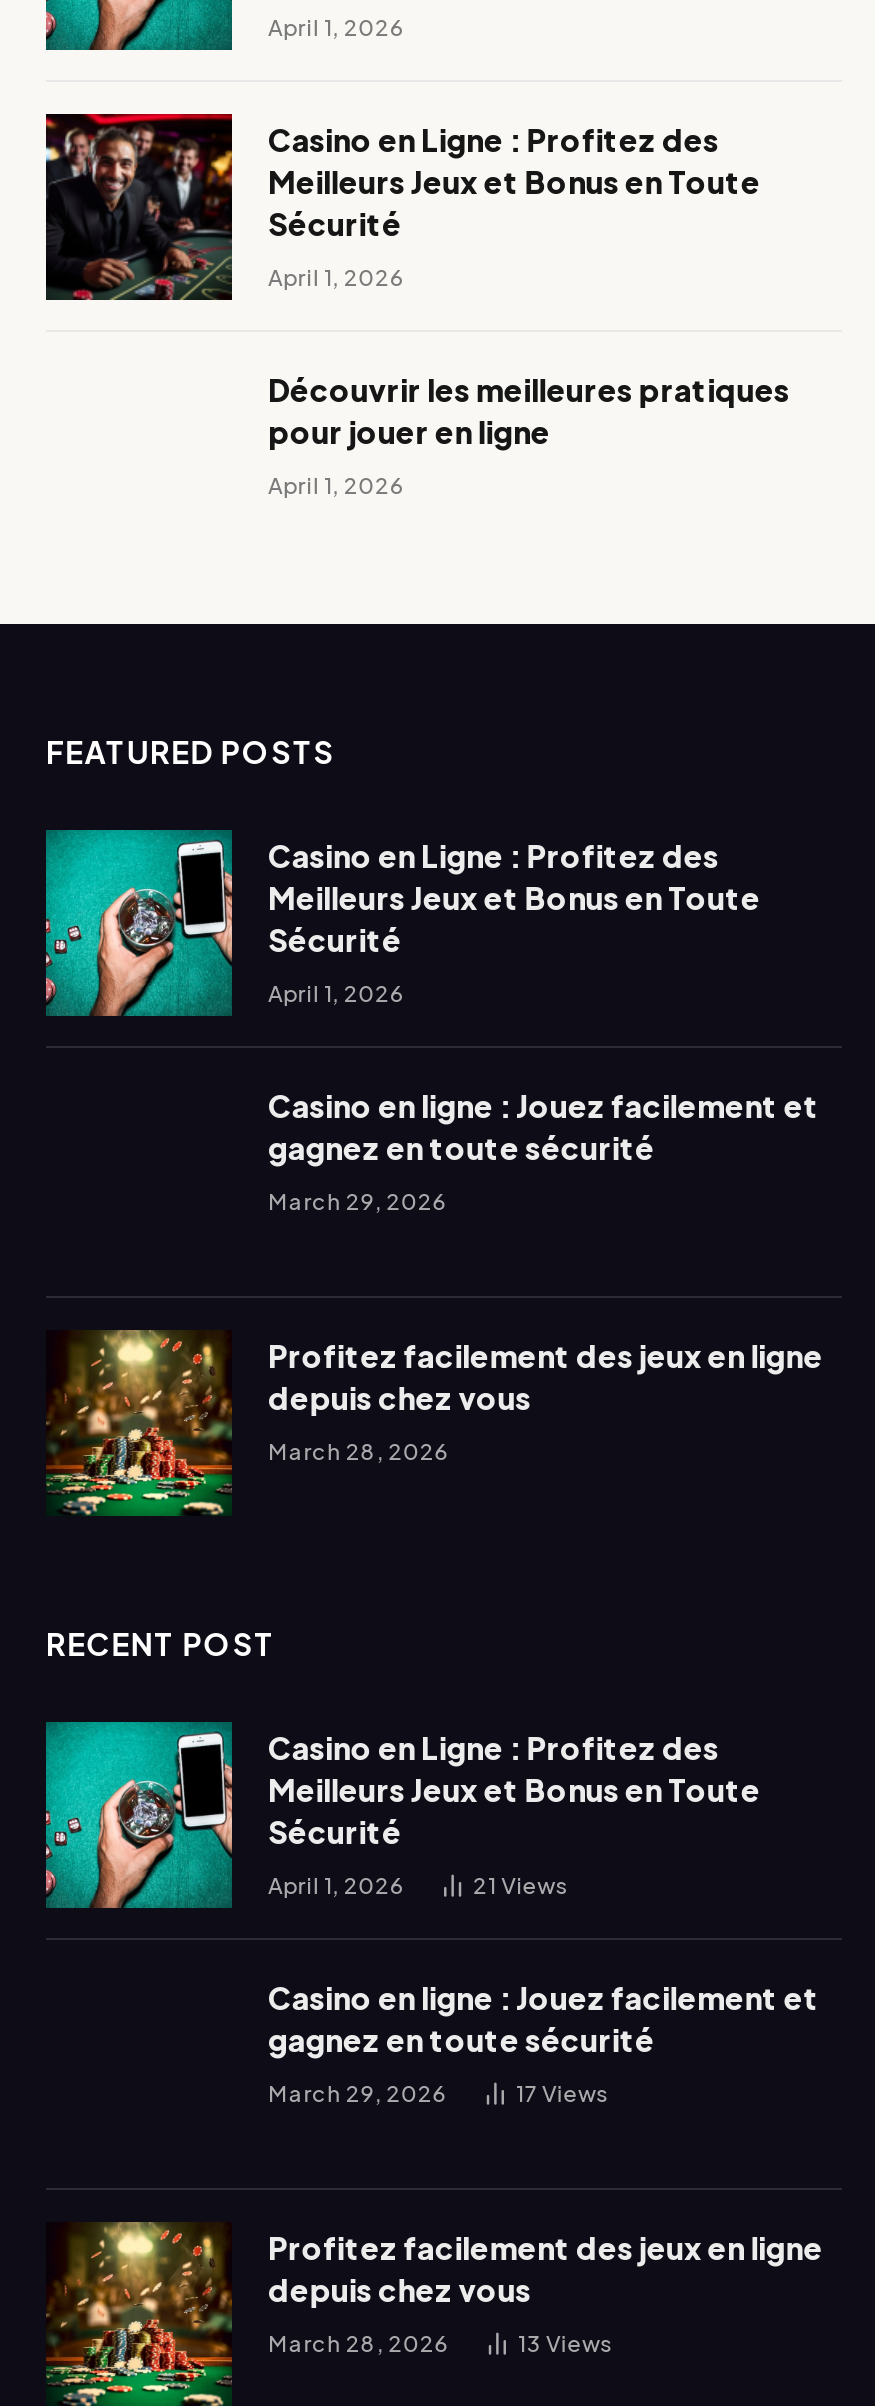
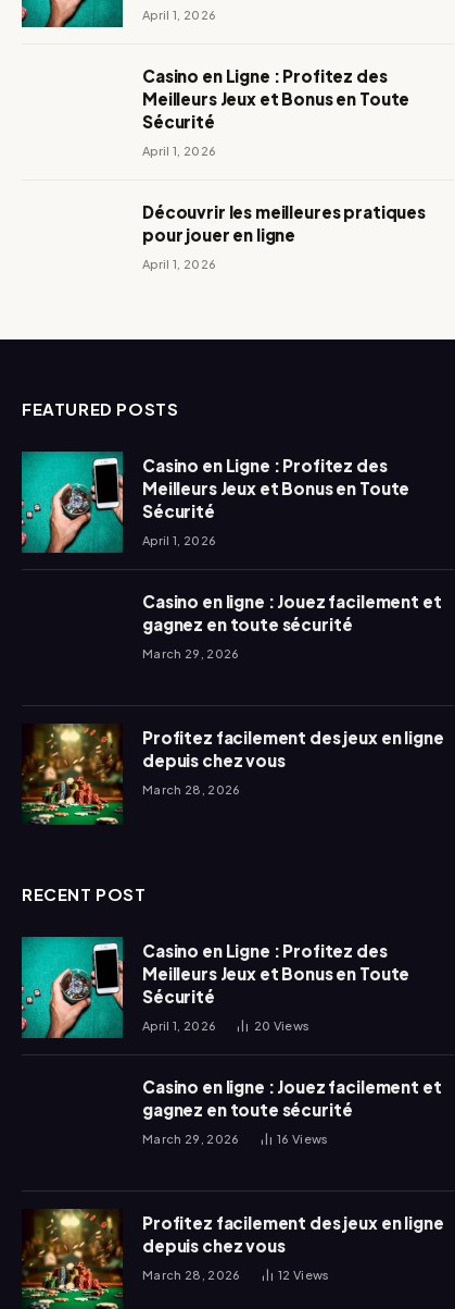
[44,112,234,302] [image] -> none
[473,1872,569,1898] 21 Views -> [254,1018,310,1032] 20 Views
[516,2080,609,2106] 17 Views -> [277,1131,329,1146] 16 Views
[518,2330,613,2356] 13 Views -> [278,1267,330,1282] 12 Views

